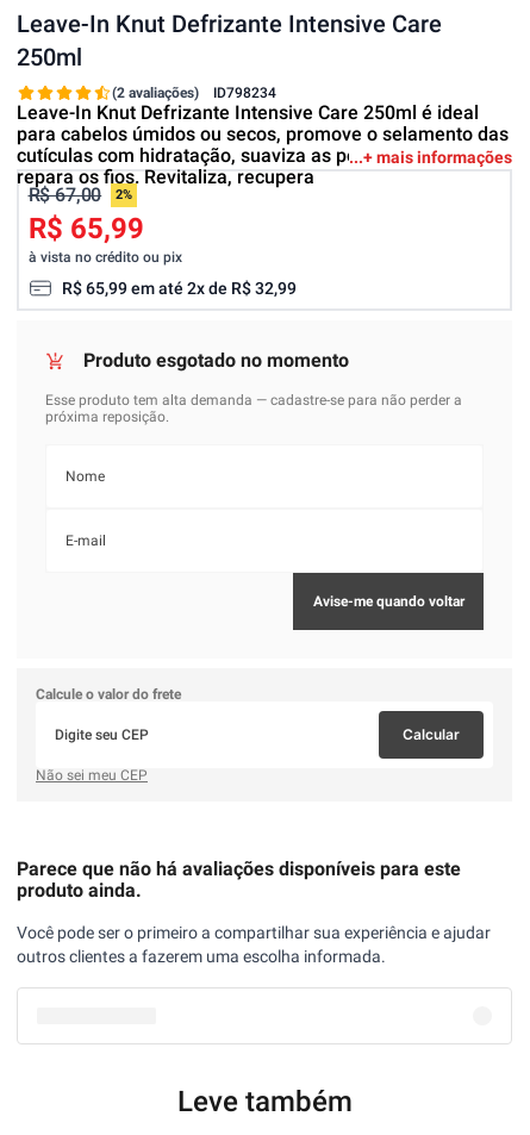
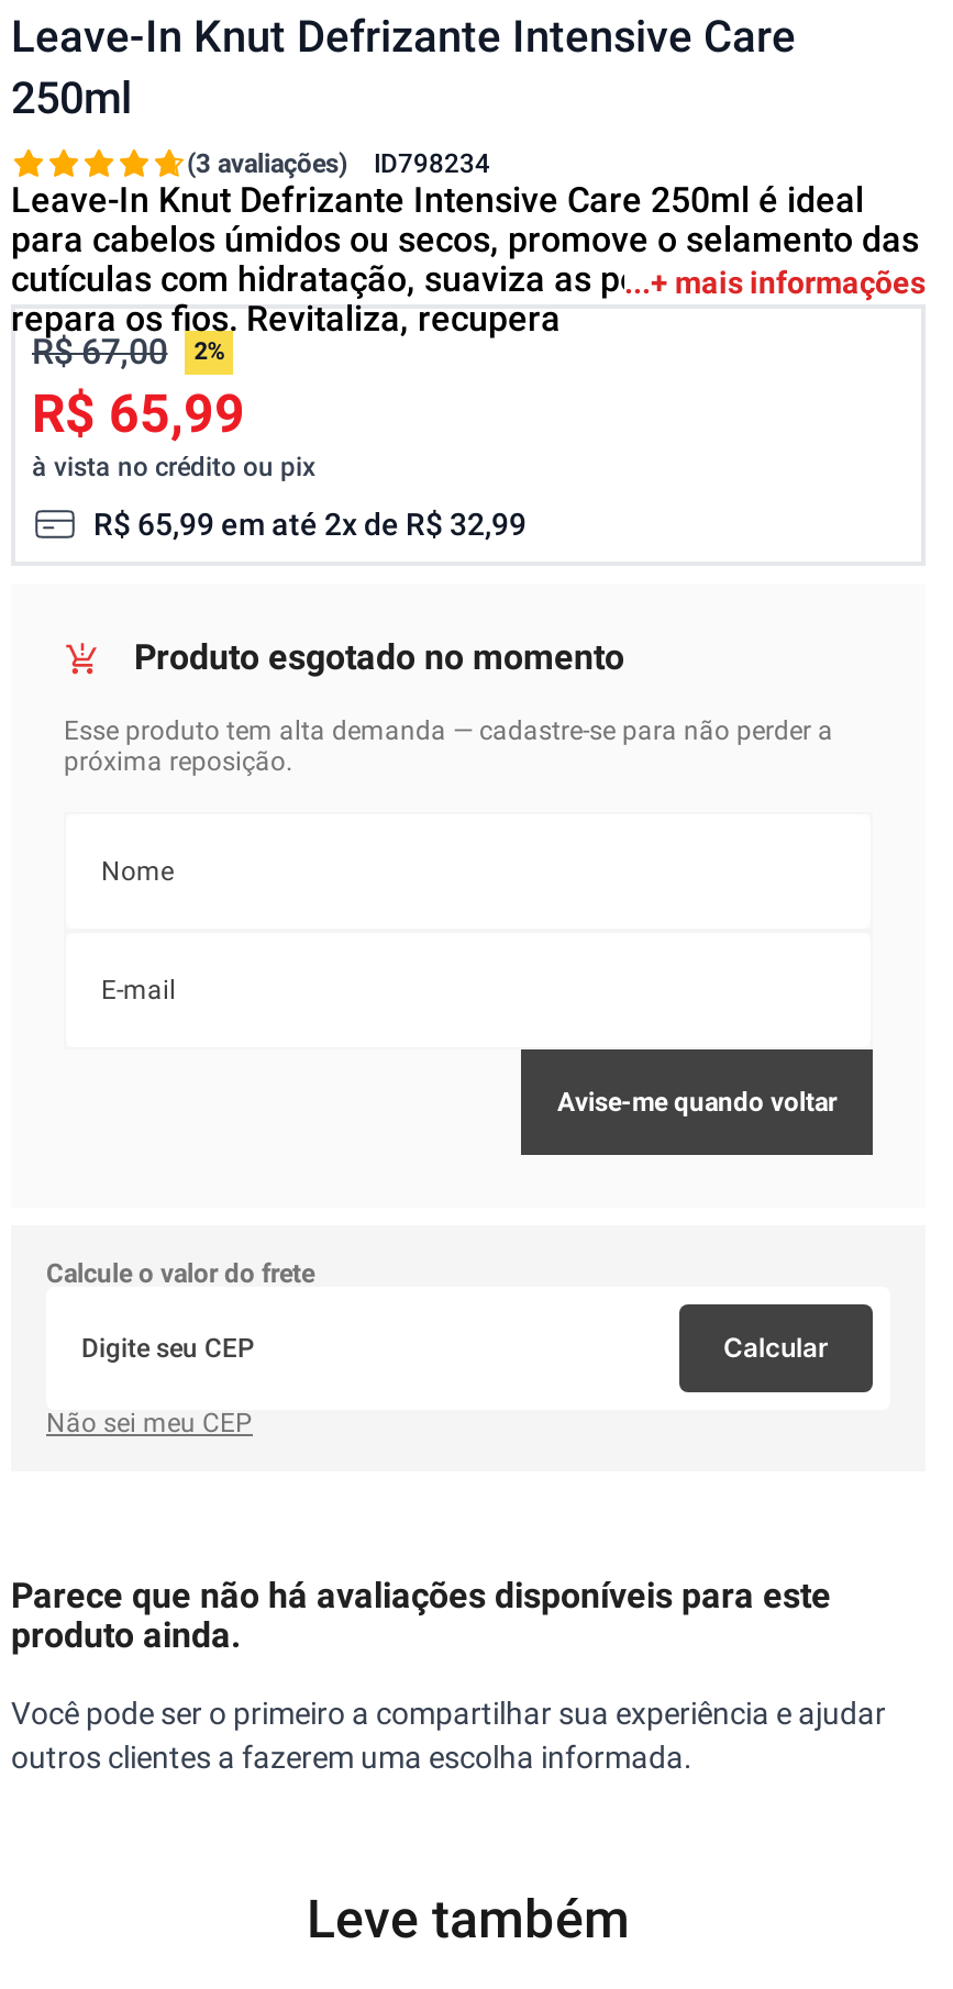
[112,85,276,101] (2 avaliações) ID798234 -> [187,148,490,179] (3 avaliações) ID798234

